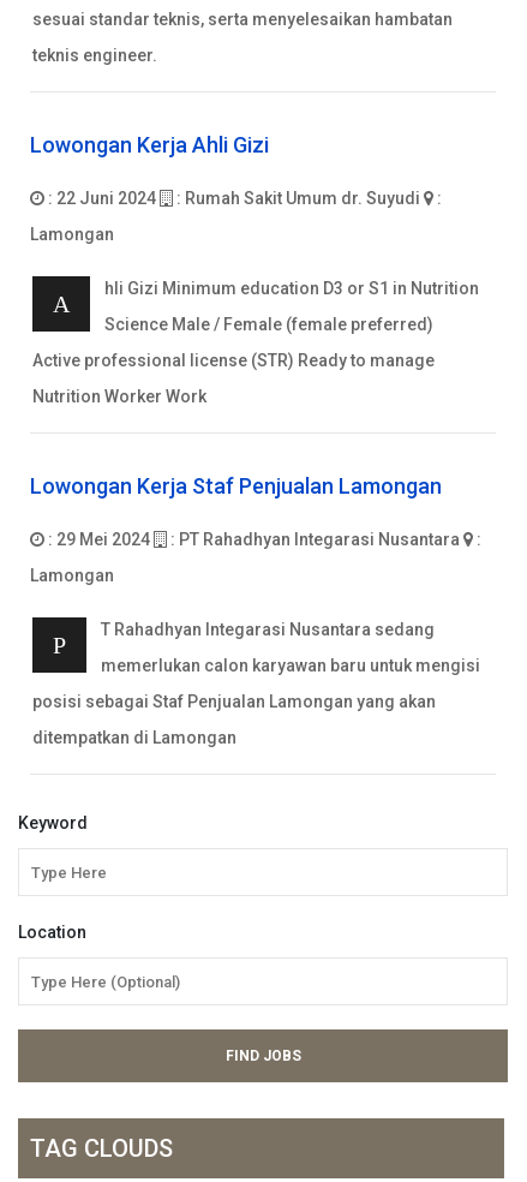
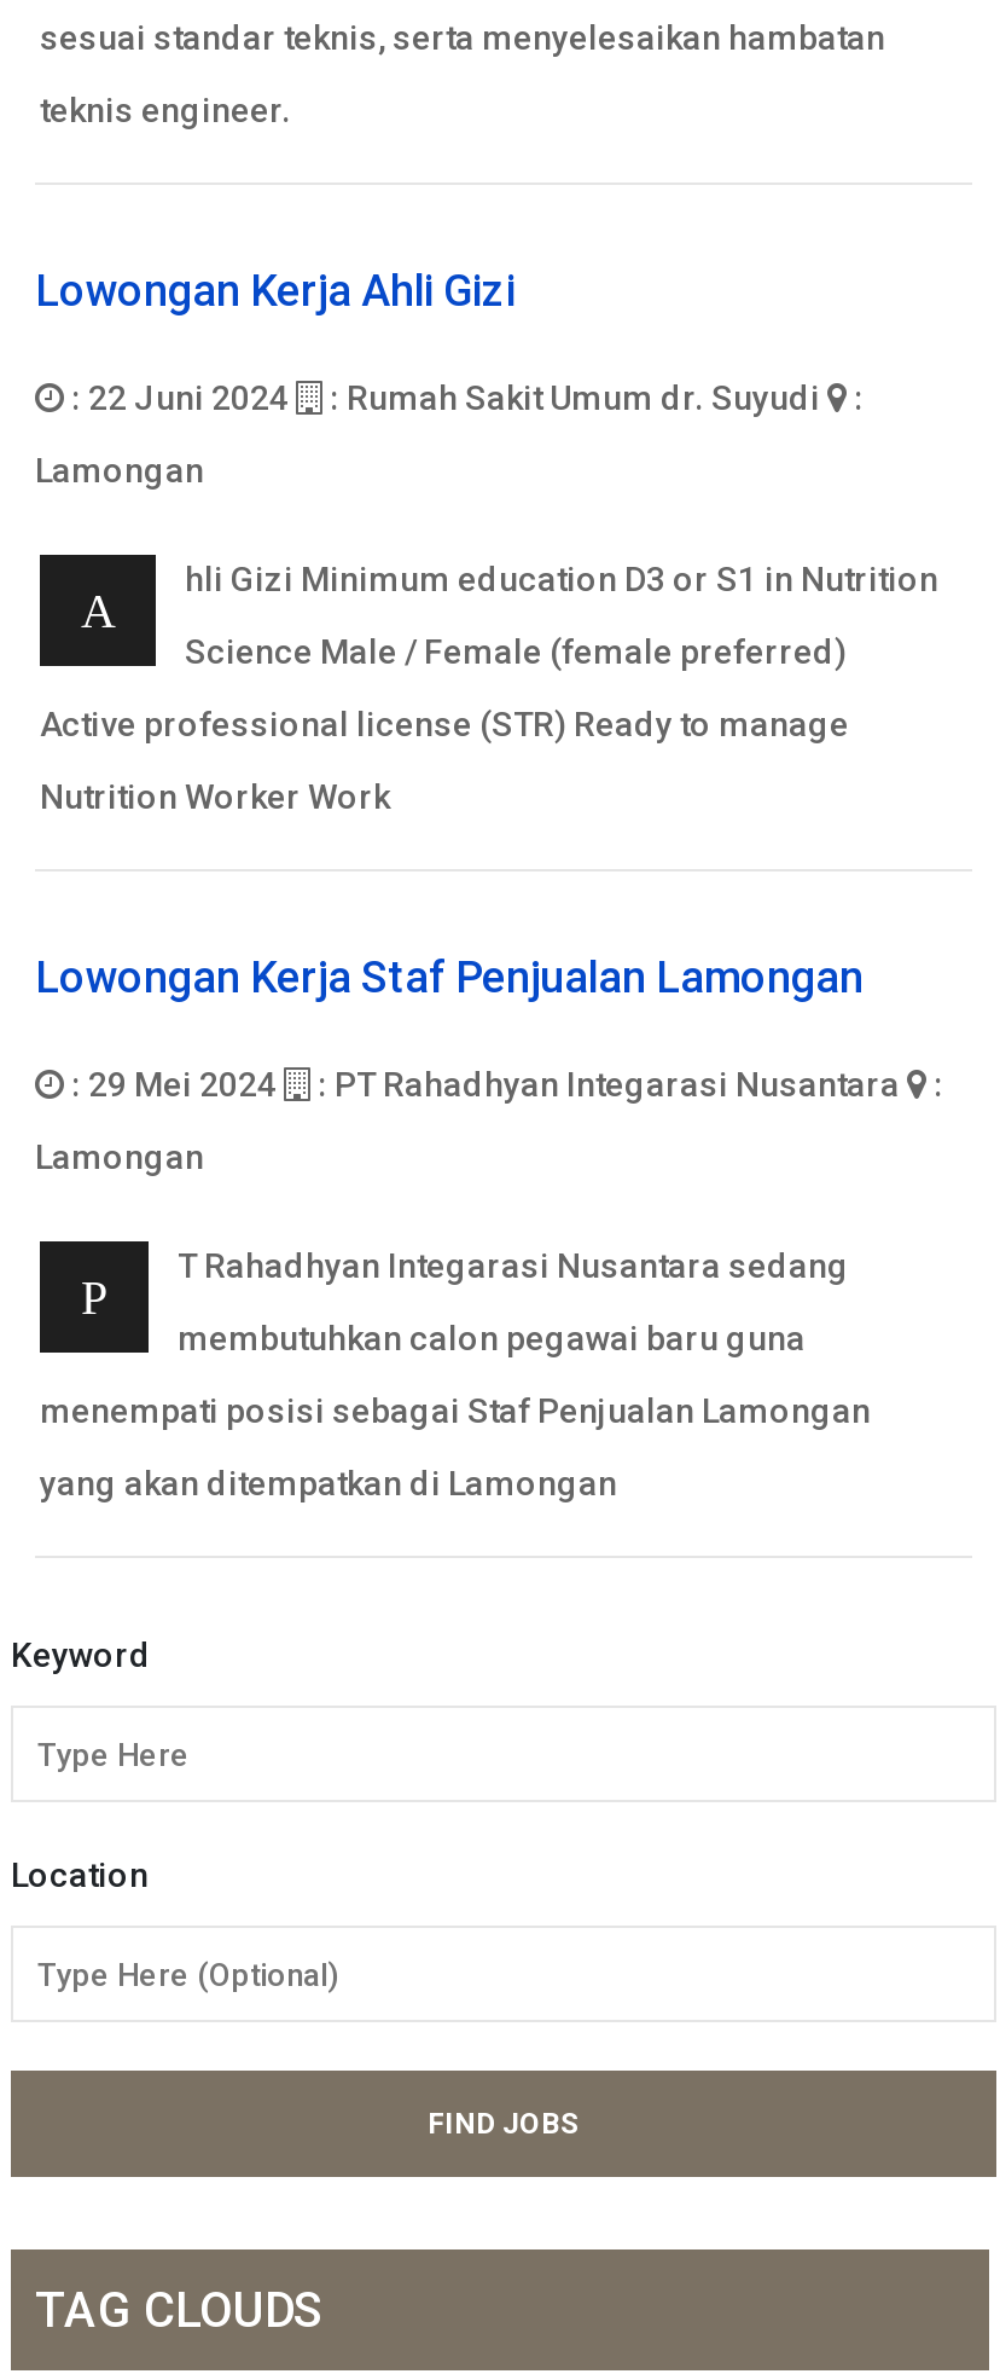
[101,656,480,675] memerlukan calon karyawan baru untuk mengisi -> [178,1319,806,1357] membutuhkan calon pegawai baru guna
[32,692,436,711] posisi sebagai Staf Penjualan Lamongan yang akan -> [40,1391,871,1430] menempati posisi sebagai Staf Penjualan Lamongan
[32,728,236,747] ditempatkan di Lamongan -> [40,1464,617,1502] yang akan ditempatkan di Lamongan

